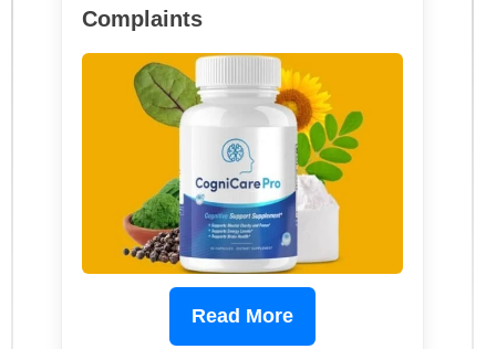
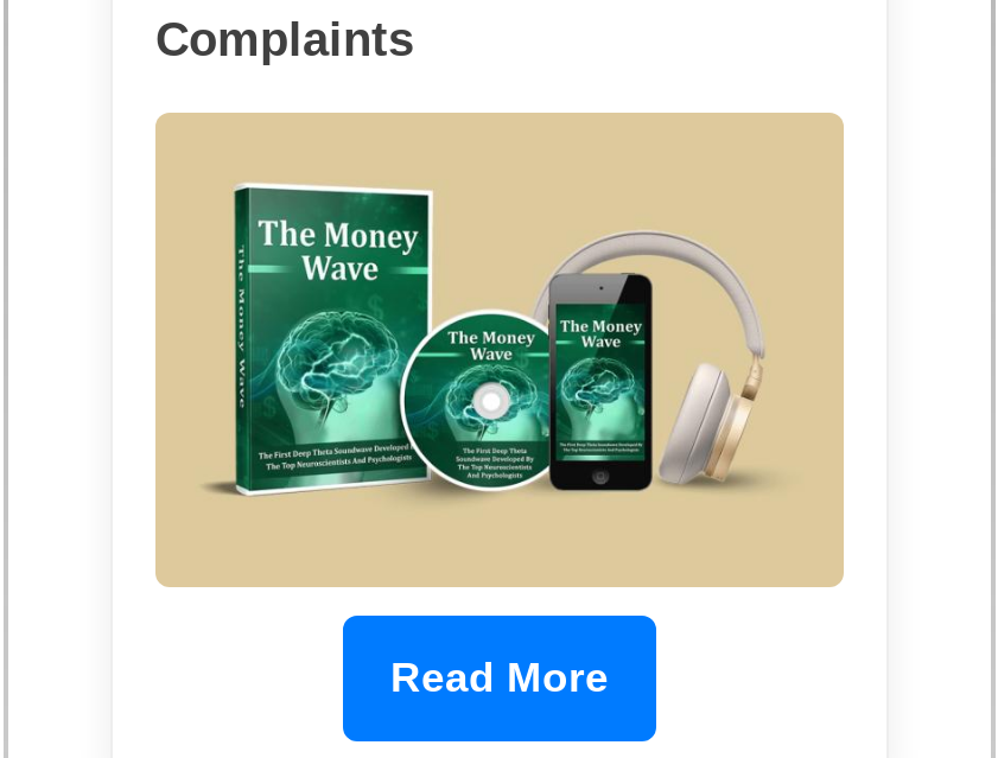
[82,53,403,274] [image] -> [158,115,841,585] [image]

